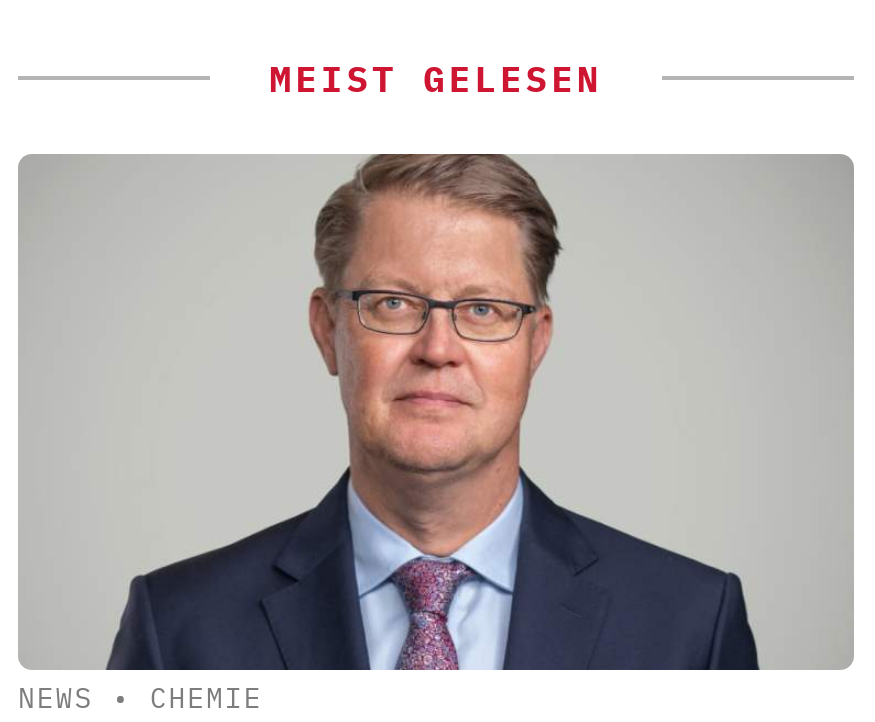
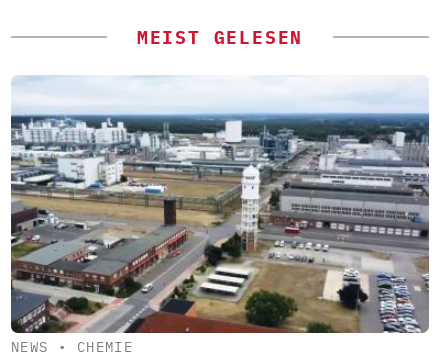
[18,152,854,672] [image] -> [11,75,430,334] [image]

